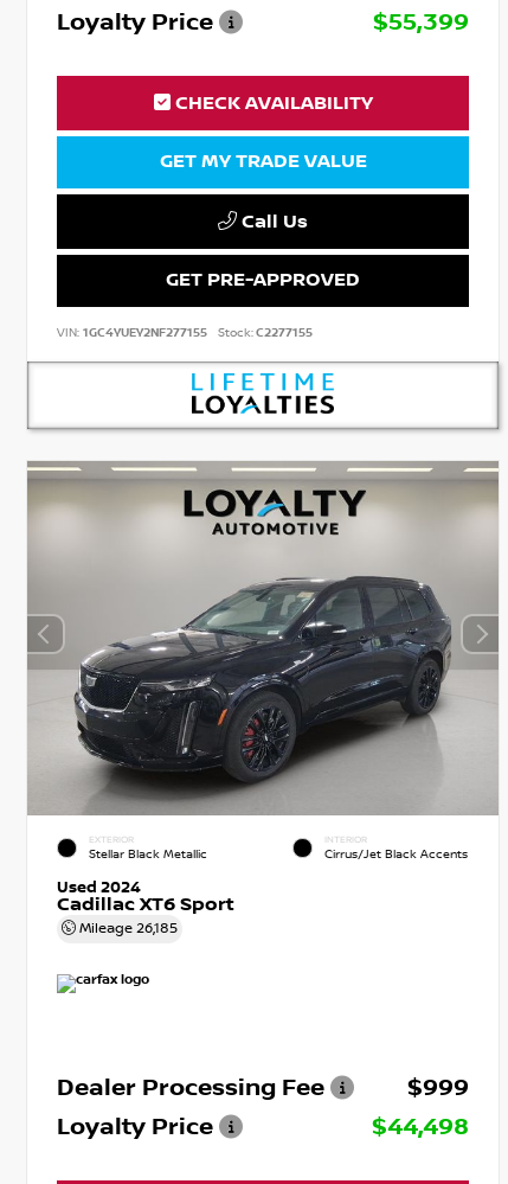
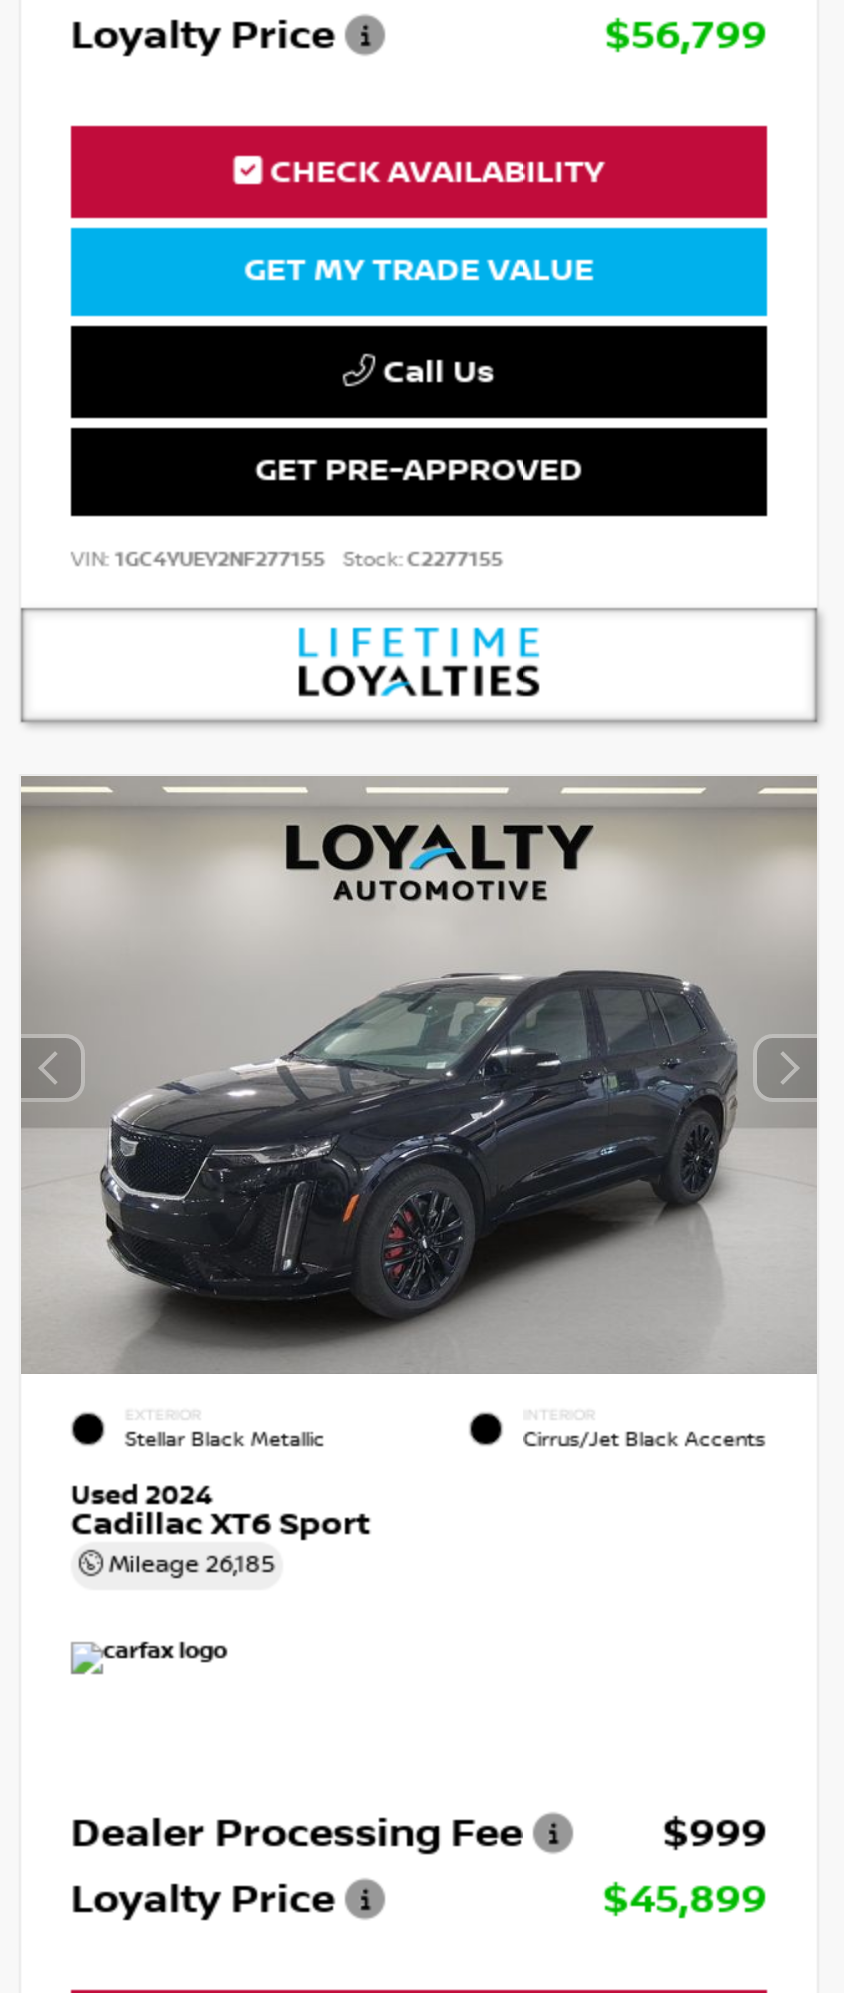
[373,8,469,36] $55,399 -> [605,11,767,59] $56,799
[372,1113,469,1141] $44,498 -> [603,1875,767,1923] $45,899

